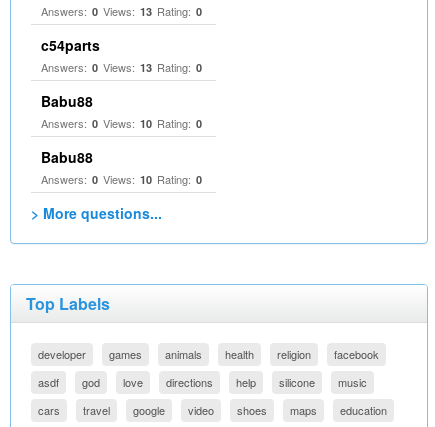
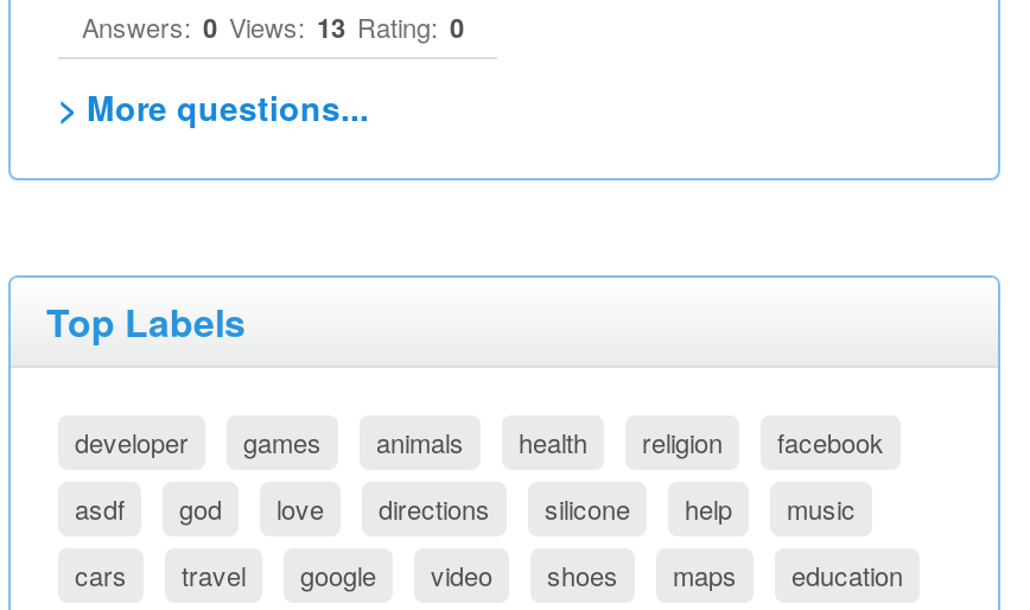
[41,35,202,187] c54parts | Answers: 0 Views: 13 Rating: 0 | Babu88 | Answers: 0 Views: 10 Rating: 0 | Babu88 | Answers: 0 Views: 10 Rating: 0 -> none
moved [279,374,315,390] -> [545,489,630,527]: silicone

